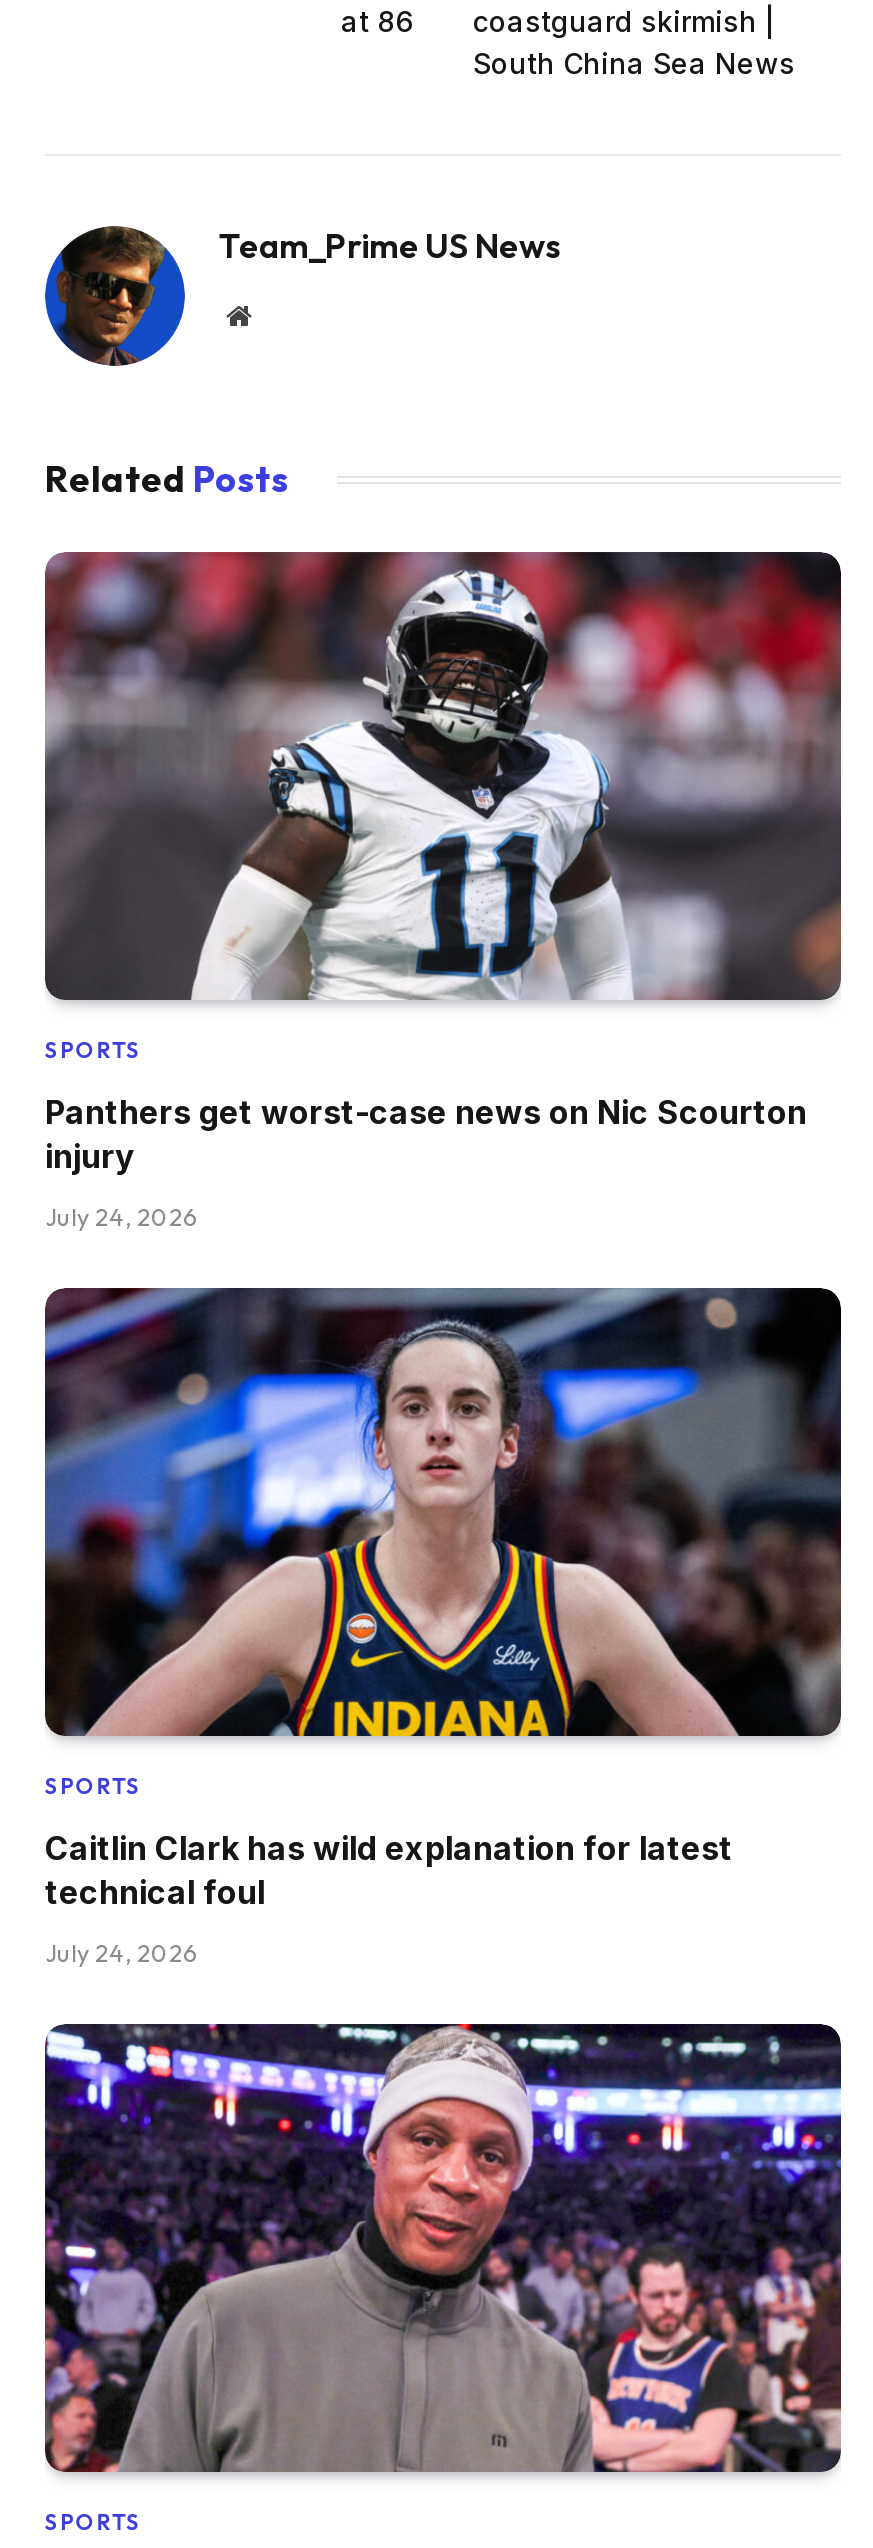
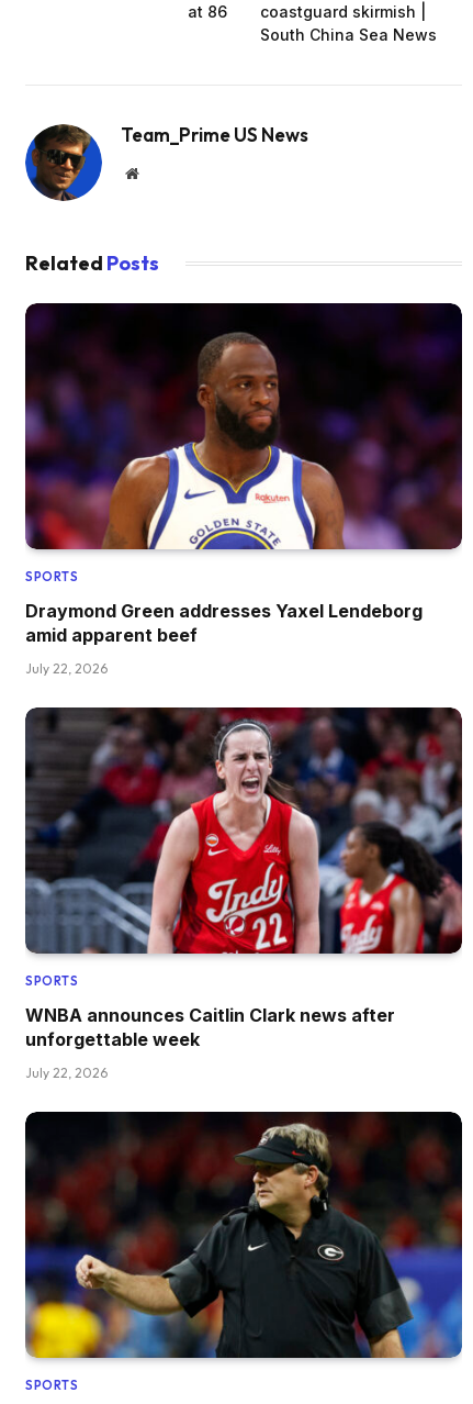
[43,550,843,1002] [image] -> [24,302,463,550] [image]
[45,1092,807,1176] Panthers get worst-case news on Nic Scourton | injury -> [25,600,423,646] Draymond Green addresses Yaxel Lendeborg | amid apparent beef
[45,1202,197,1232] July 24, 2026 -> [25,660,108,677] July 22, 2026
[43,1286,843,1738] [image] -> [24,706,463,955] [image]
[45,1828,733,1912] Caitlin Clark has wild explanation for latest | technical foul -> [25,1004,395,1050] WNBA announces Caitlin Clark news after | unforgettable week
[45,1938,197,1968] July 24, 2026 -> [25,1064,108,1081] July 22, 2026
[43,2022,843,2474] [image] -> [24,1111,463,1359] [image]

